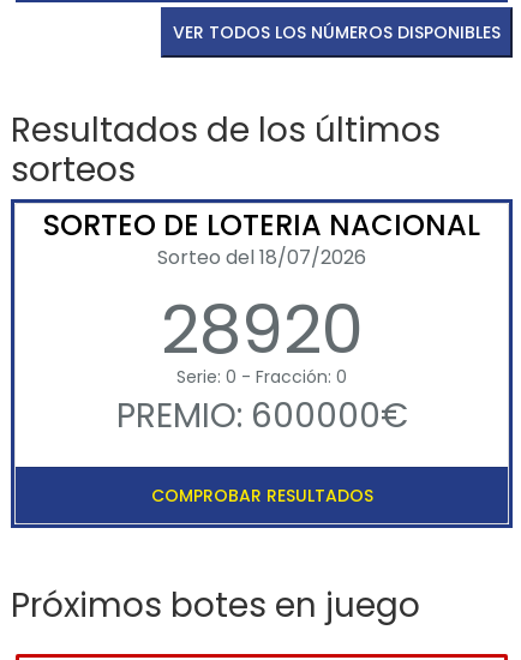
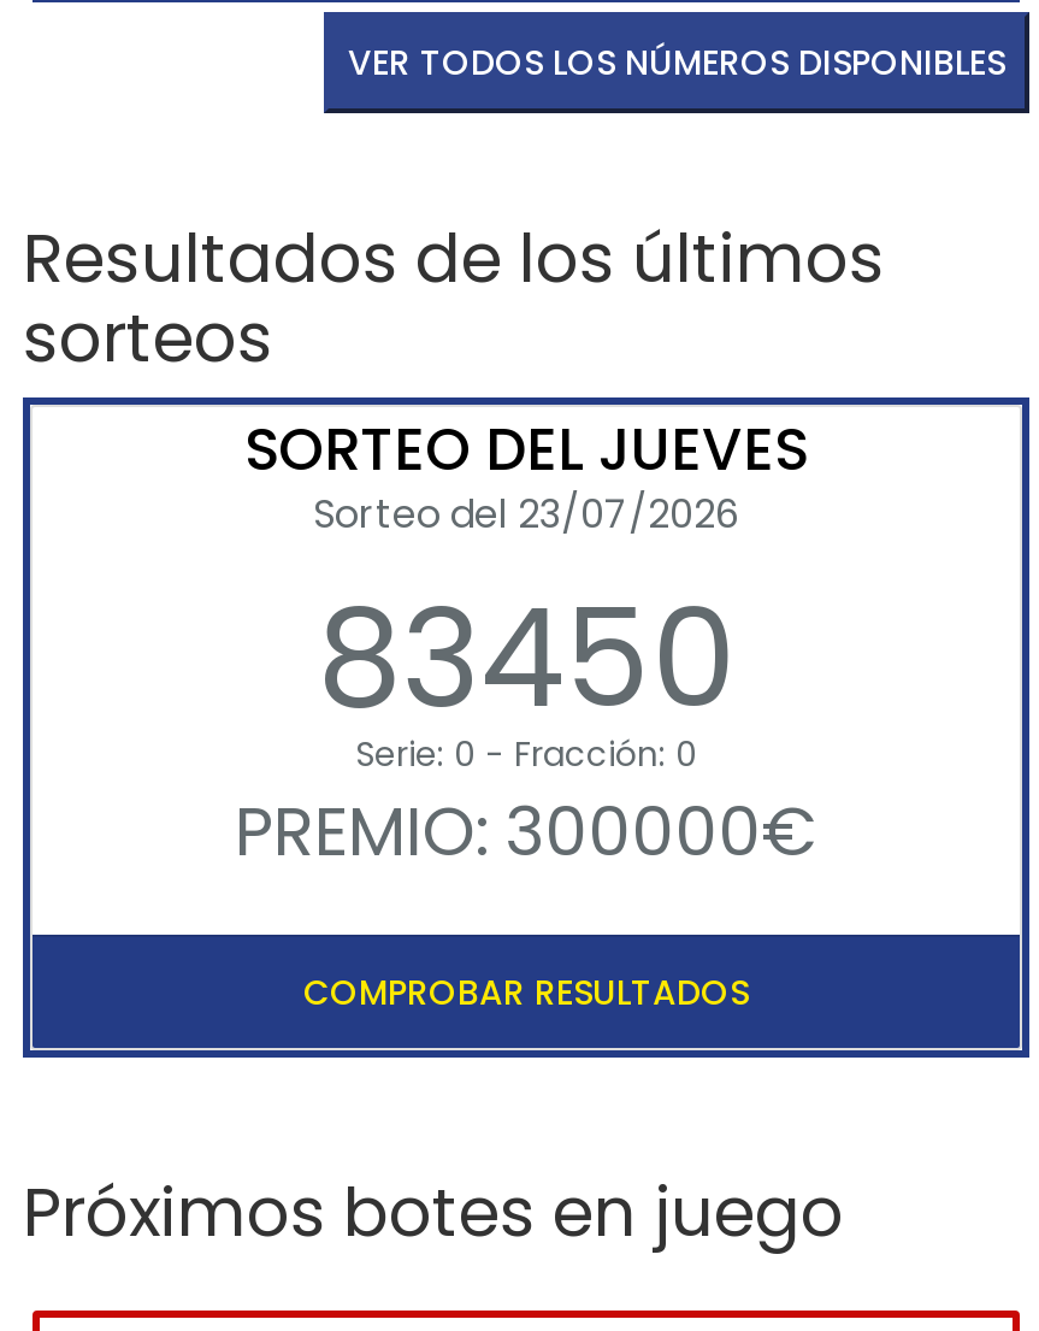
[43,205,480,377] SORTEO DE LOTERIA NACIONAL | Sorteo del 18/07/2026 | 28920 -> [244,409,808,754] SORTEO DEL JUEVES | Sorteo del 23/07/2026 | 83450
[116,392,408,439] PREMIO: 600000€ -> [235,785,817,879] PREMIO: 300000€

